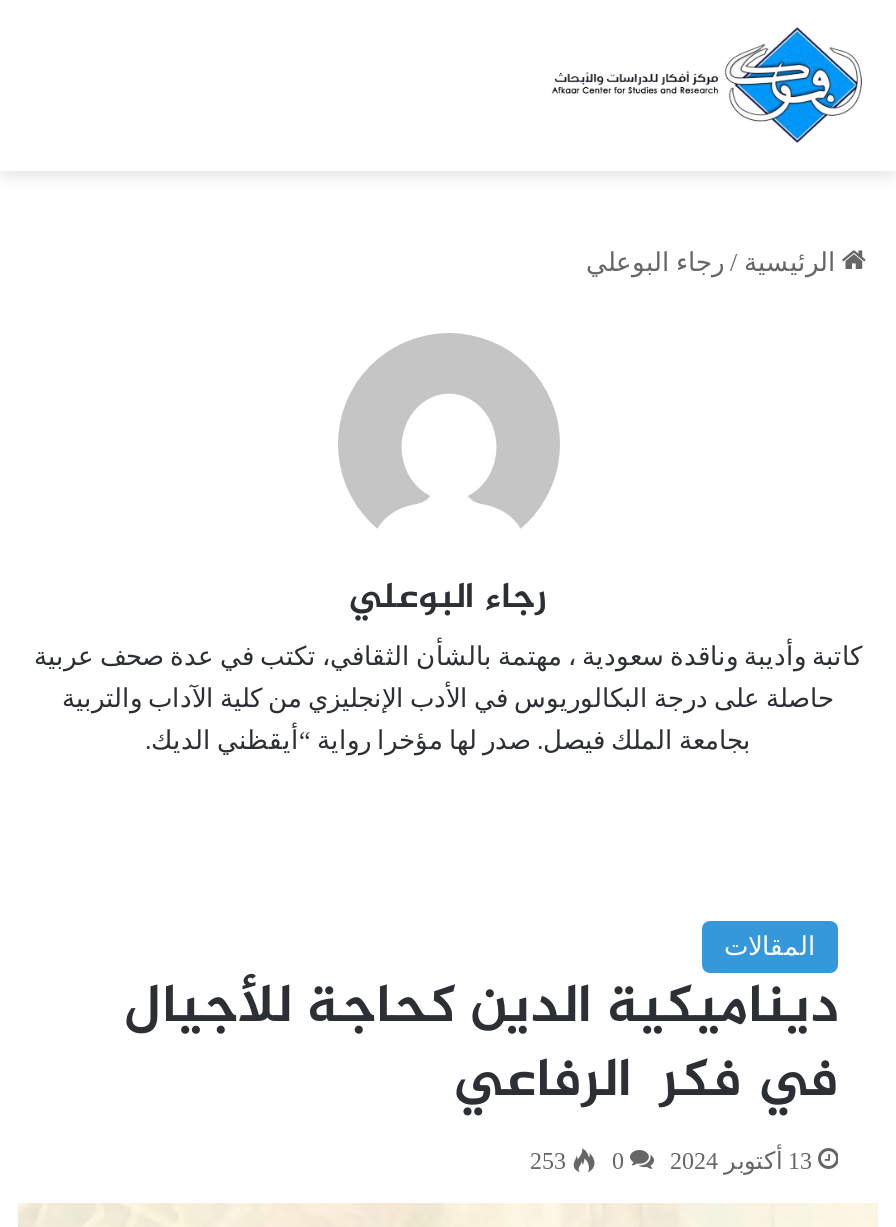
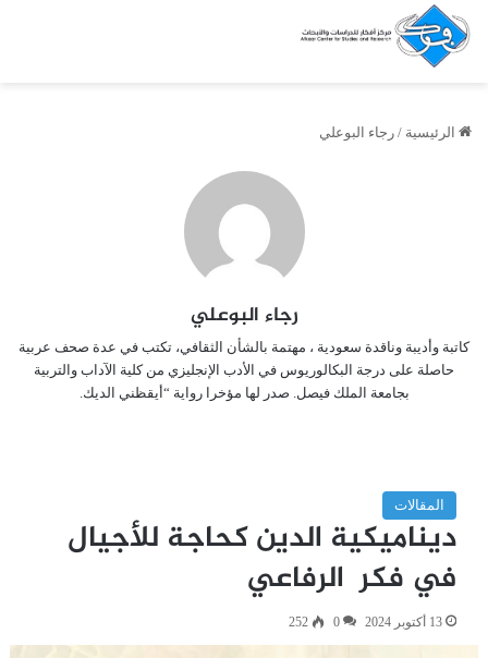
[530,1147,624,1175] 253 0 -> [289,615,340,630] 252 0

